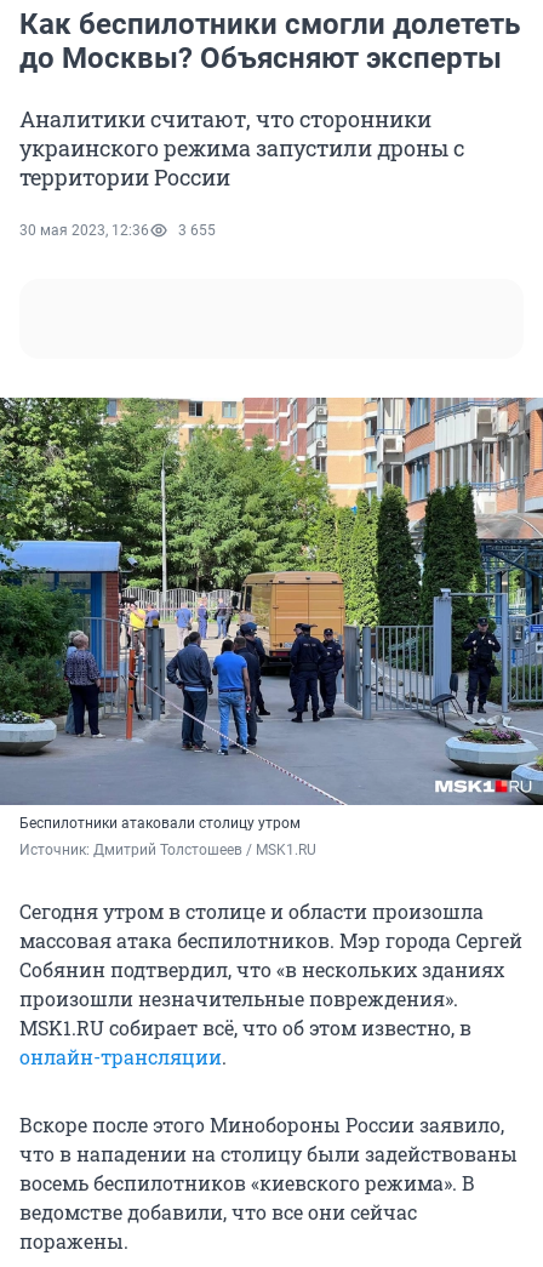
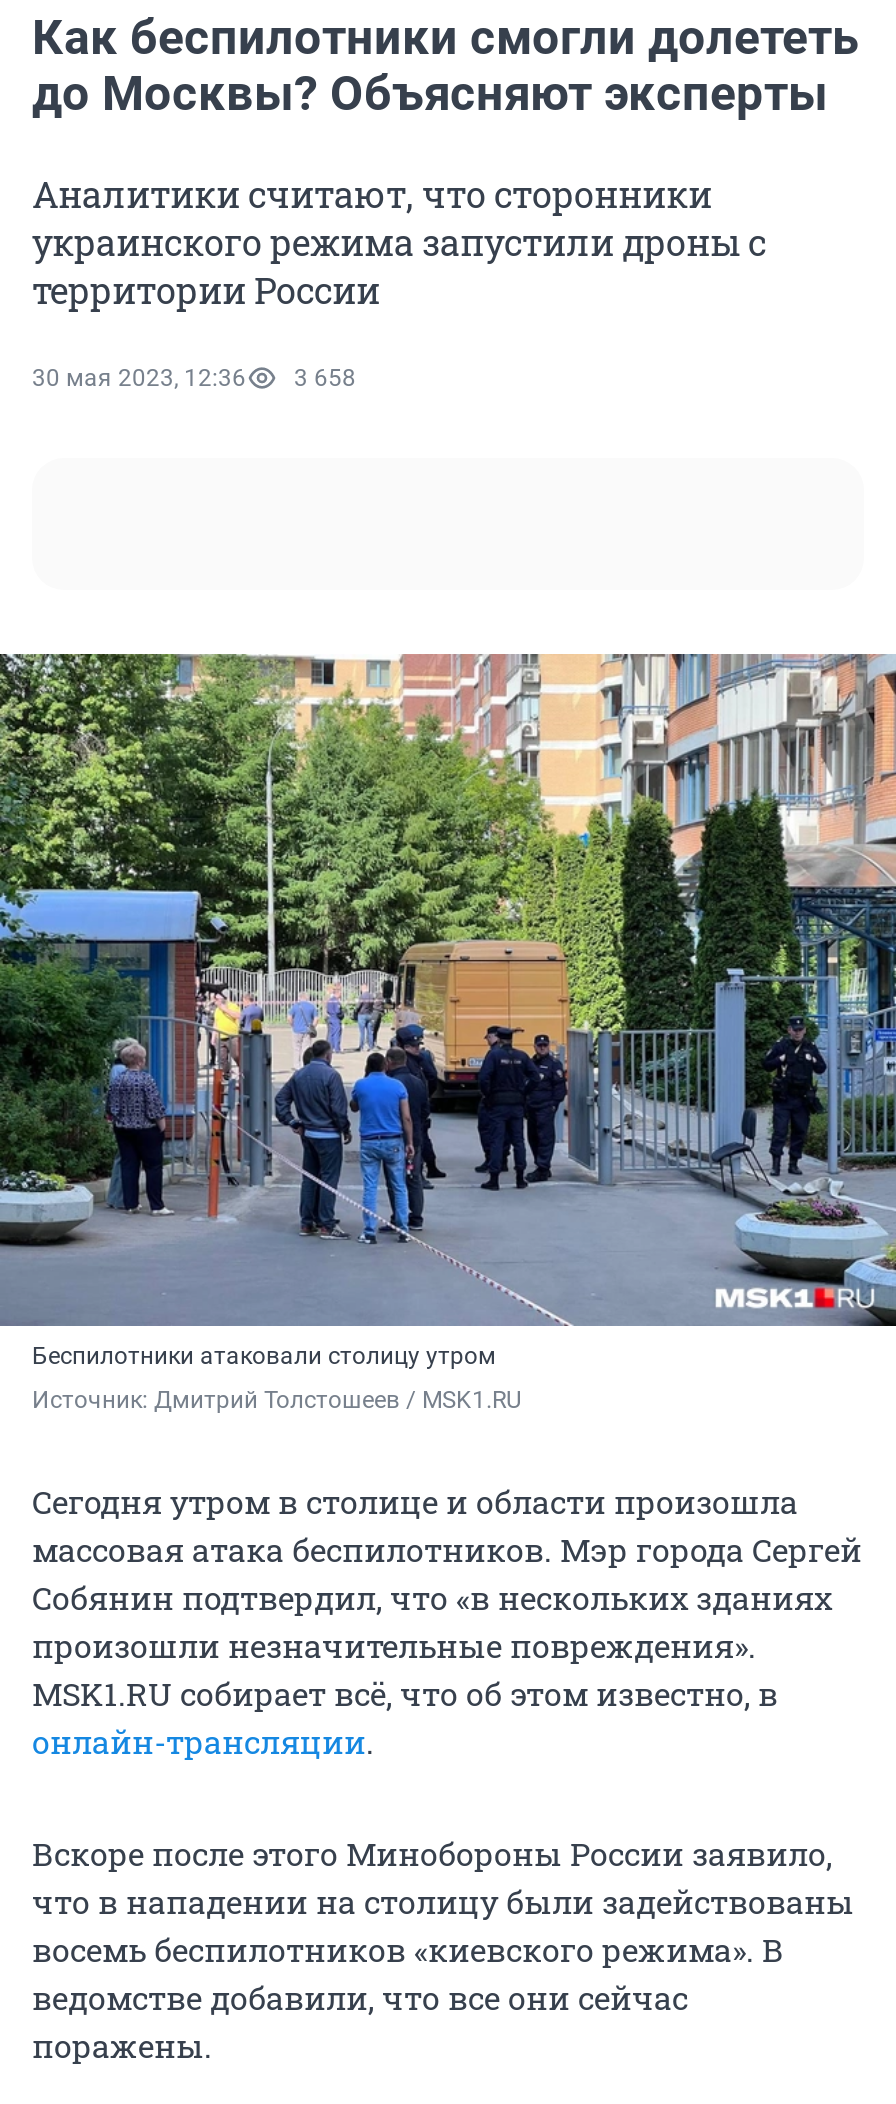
[19,222,216,239] 30 мая 2023, 12:36 3 655 -> [32,364,356,392] 30 мая 2023, 12:36 3 658

